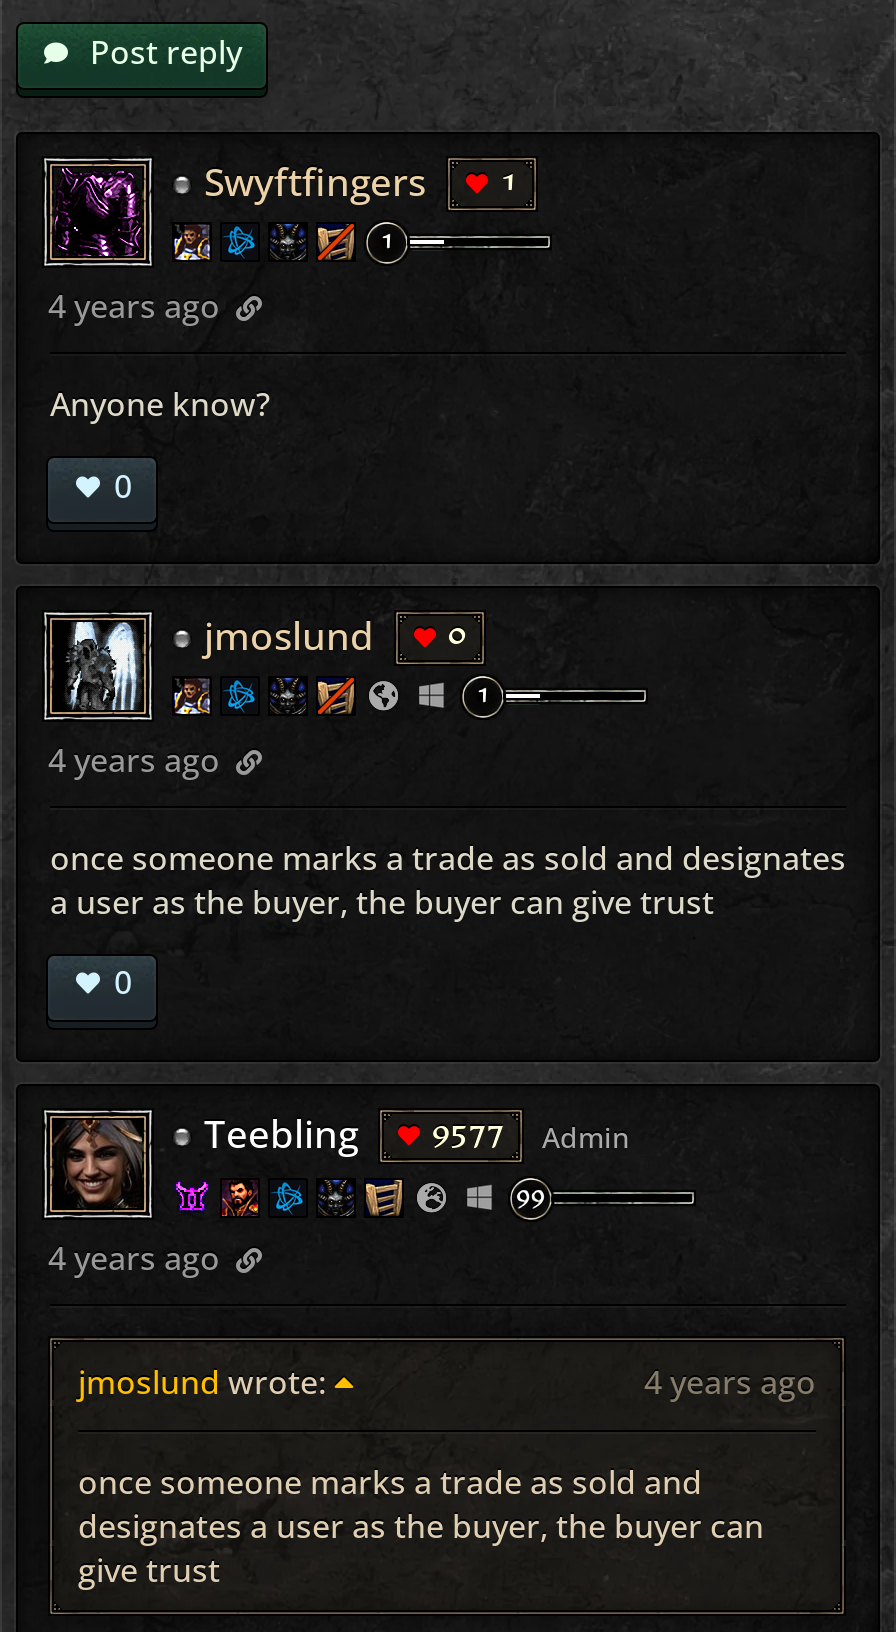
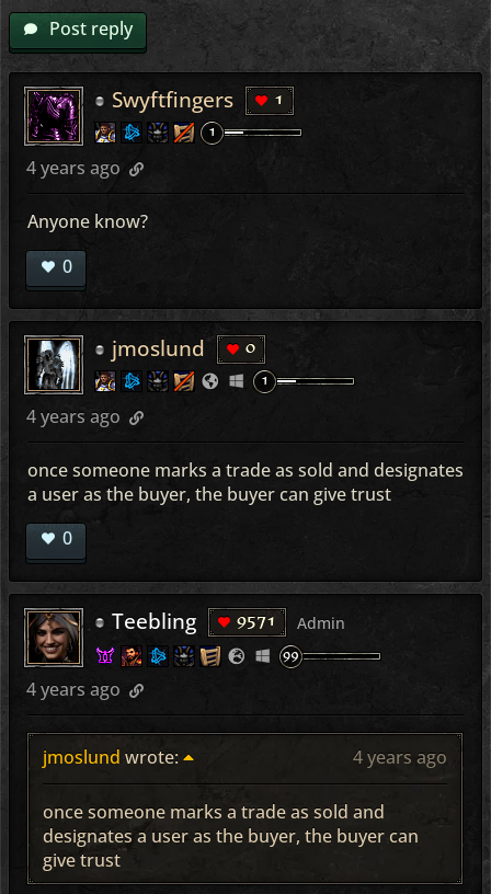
[204,1105,630,1159] Teebling 9577 Admin -> [112,605,345,635] Teebling 9571 Admin

